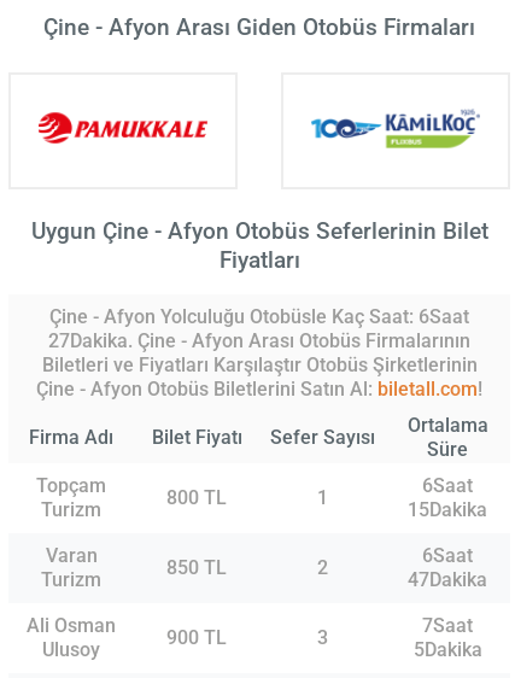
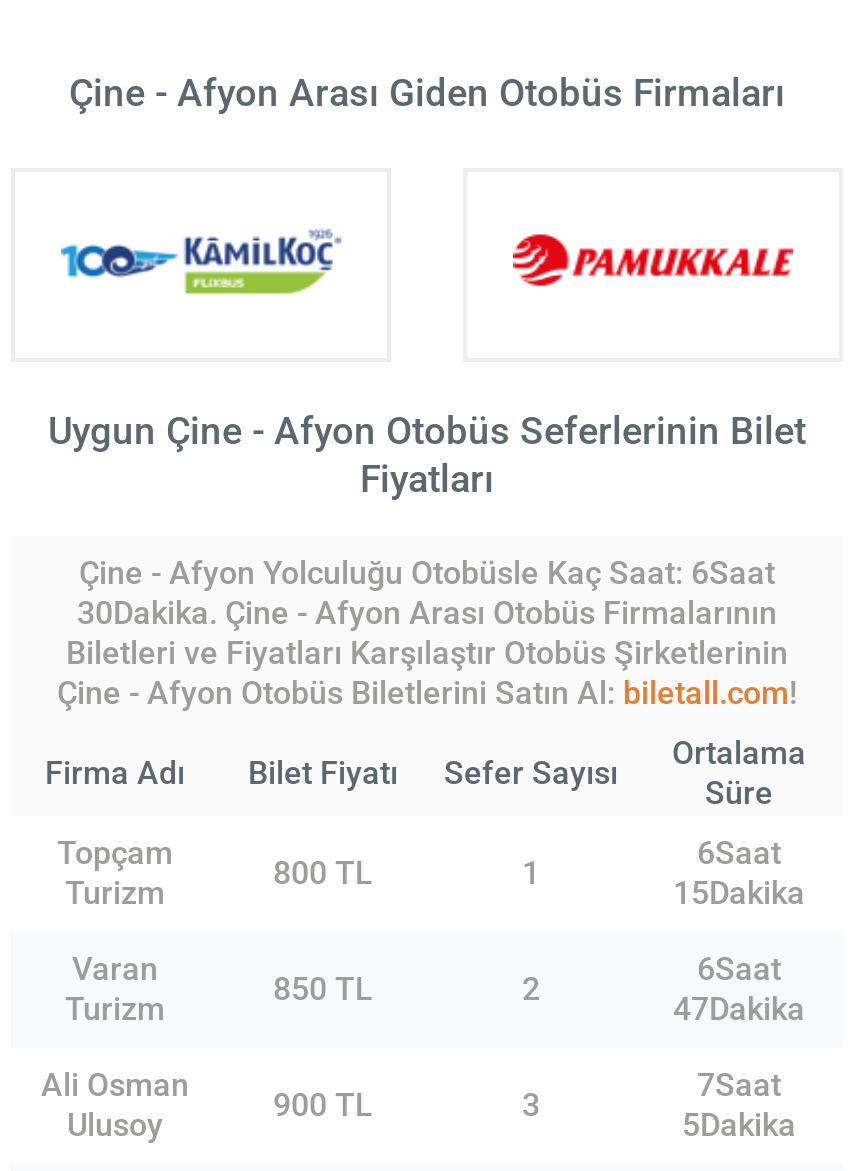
[37,110,209,148] [image] -> [59,228,343,296] [image]
[310,109,481,150] [image] -> [511,230,795,294] [image]
[48,330,470,353] 27Dakika. Çine - Afyon Arası Otobüs Firmalarının -> [77,595,777,633] 30Dakika. Çine - Afyon Arası Otobüs Firmalarının

